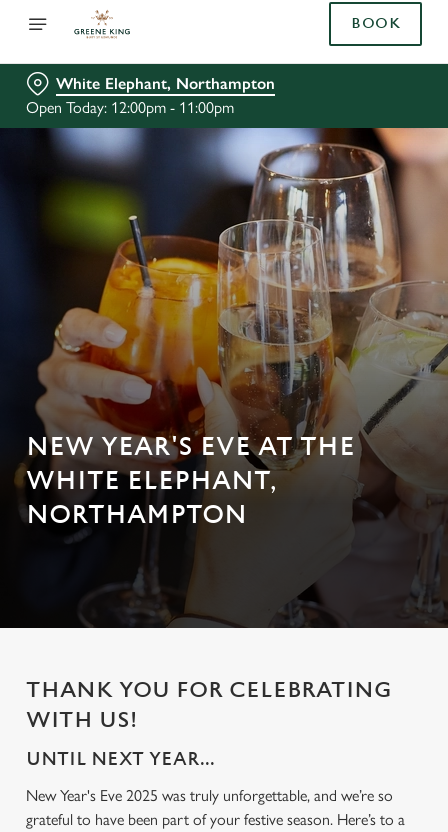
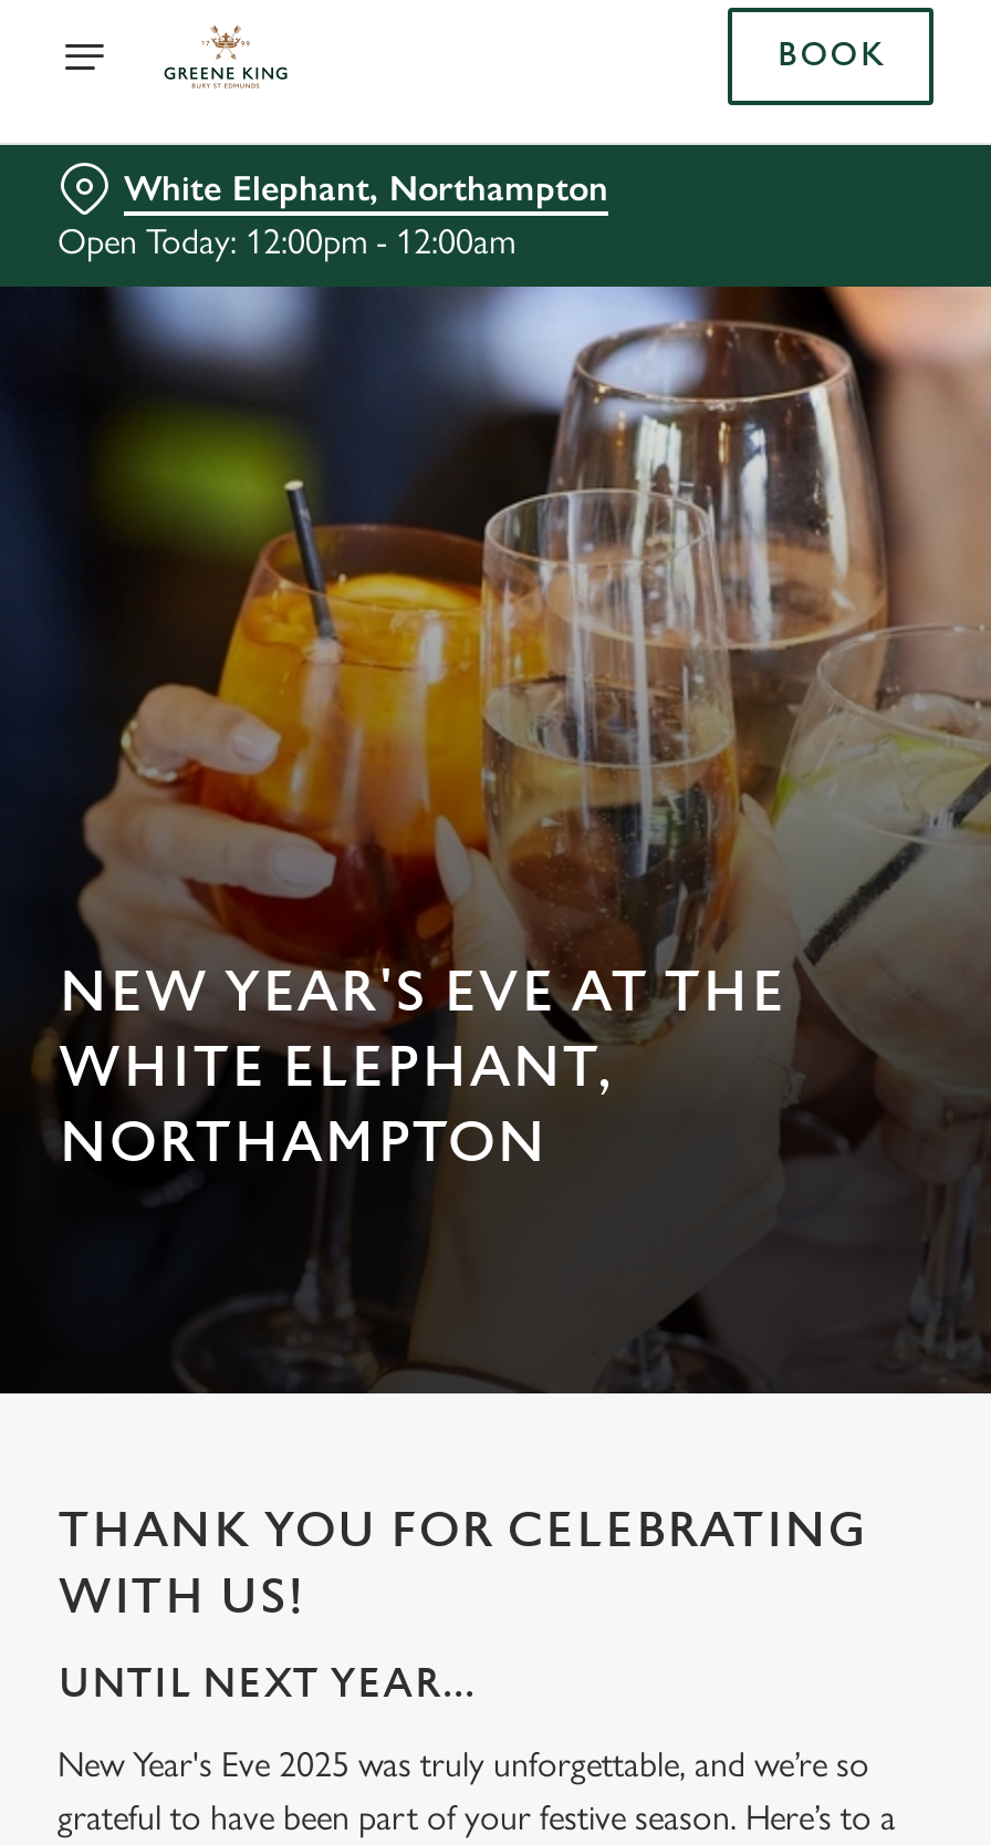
[26,98,234,117] Open Today: 12:00pm - 11:00pm -> [58,220,515,262] Open Today: 12:00pm - 12:00am

